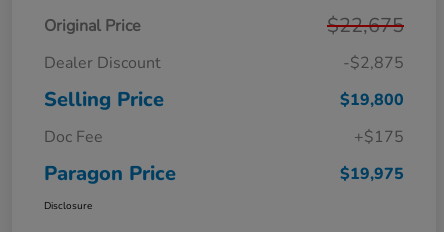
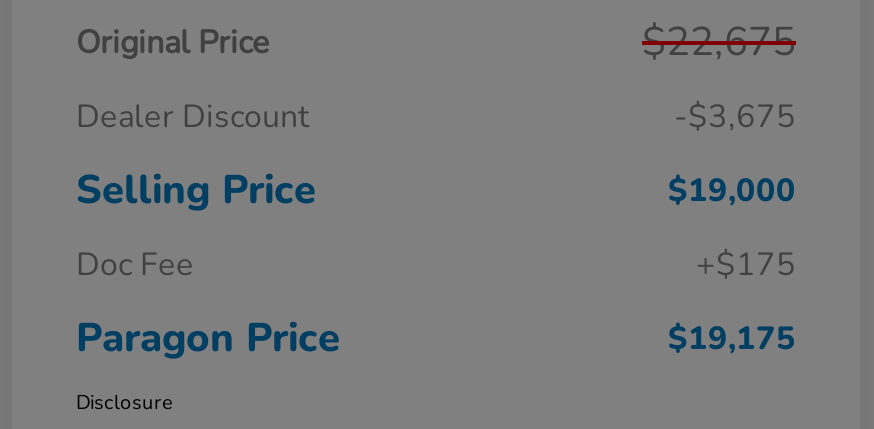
[343,52,404,74] -$2,875 -> [674,95,796,139] -$3,675
[340,89,404,111] $19,800 -> [668,169,796,213] $19,000
[340,163,404,185] $19,975 -> [668,317,796,361] $19,175

